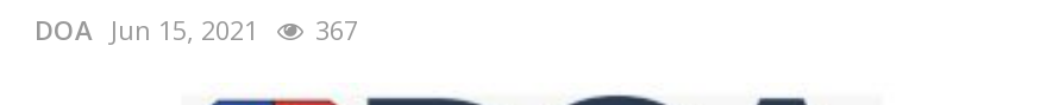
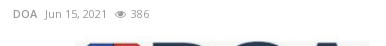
[35,11,358,47] DOA Jun 15, 2021 367 -> [13,6,149,21] DOA Jun 15, 2021 386

